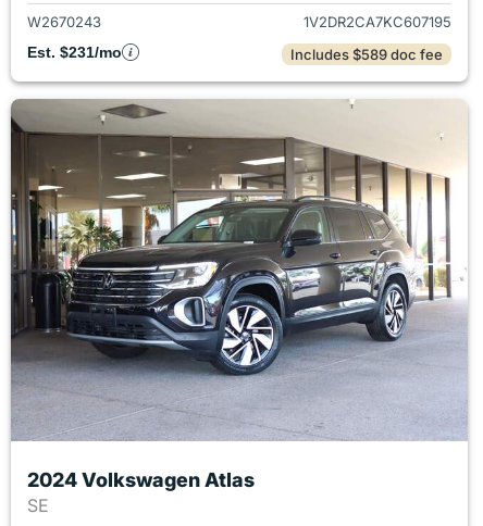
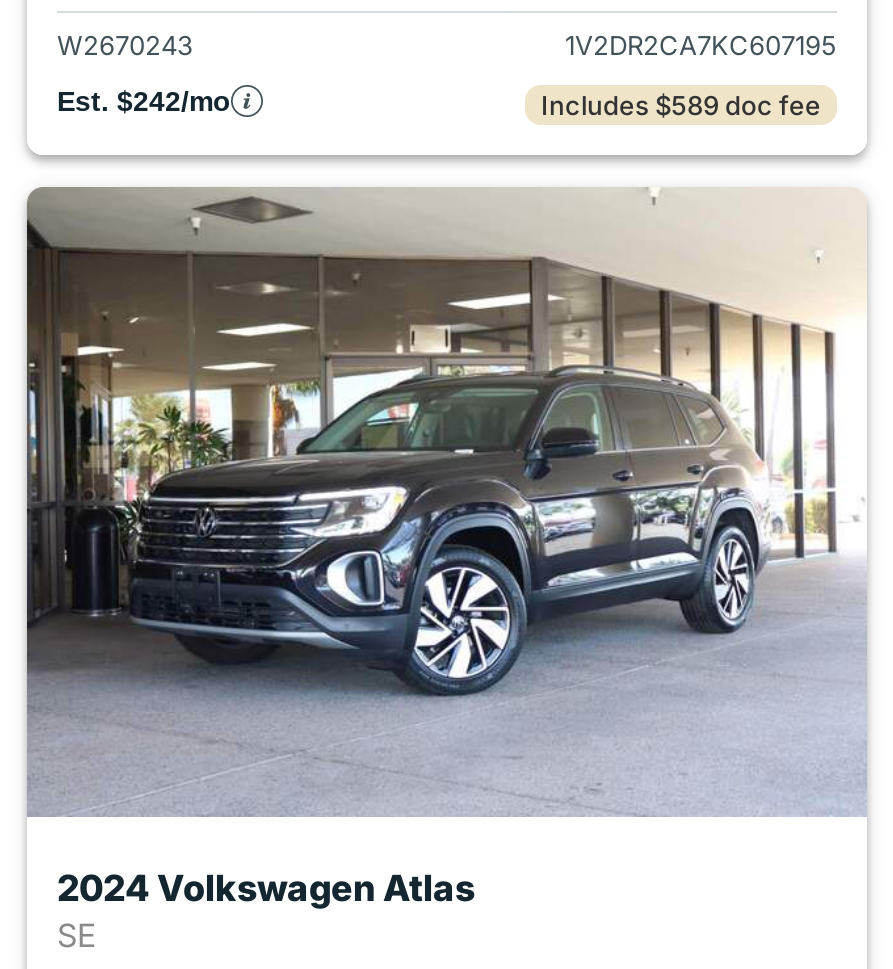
[27,43,122,61] Est. $231/mo -> [57,85,231,117] Est. $242/mo

